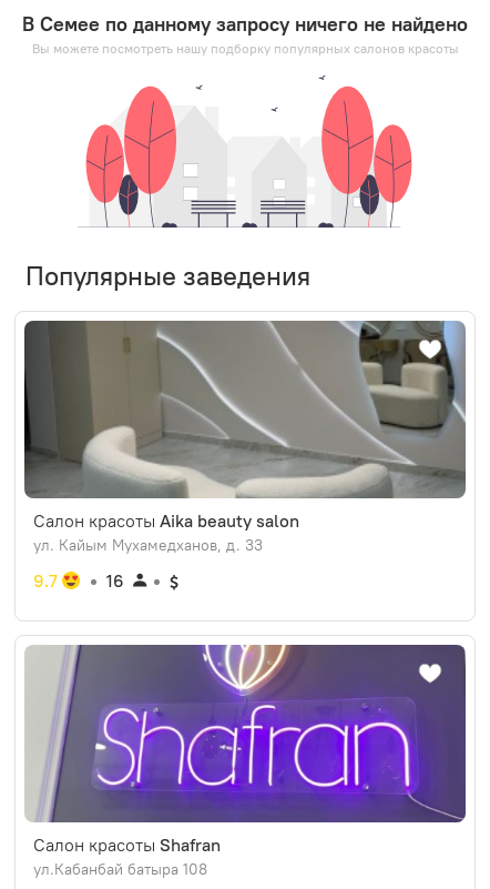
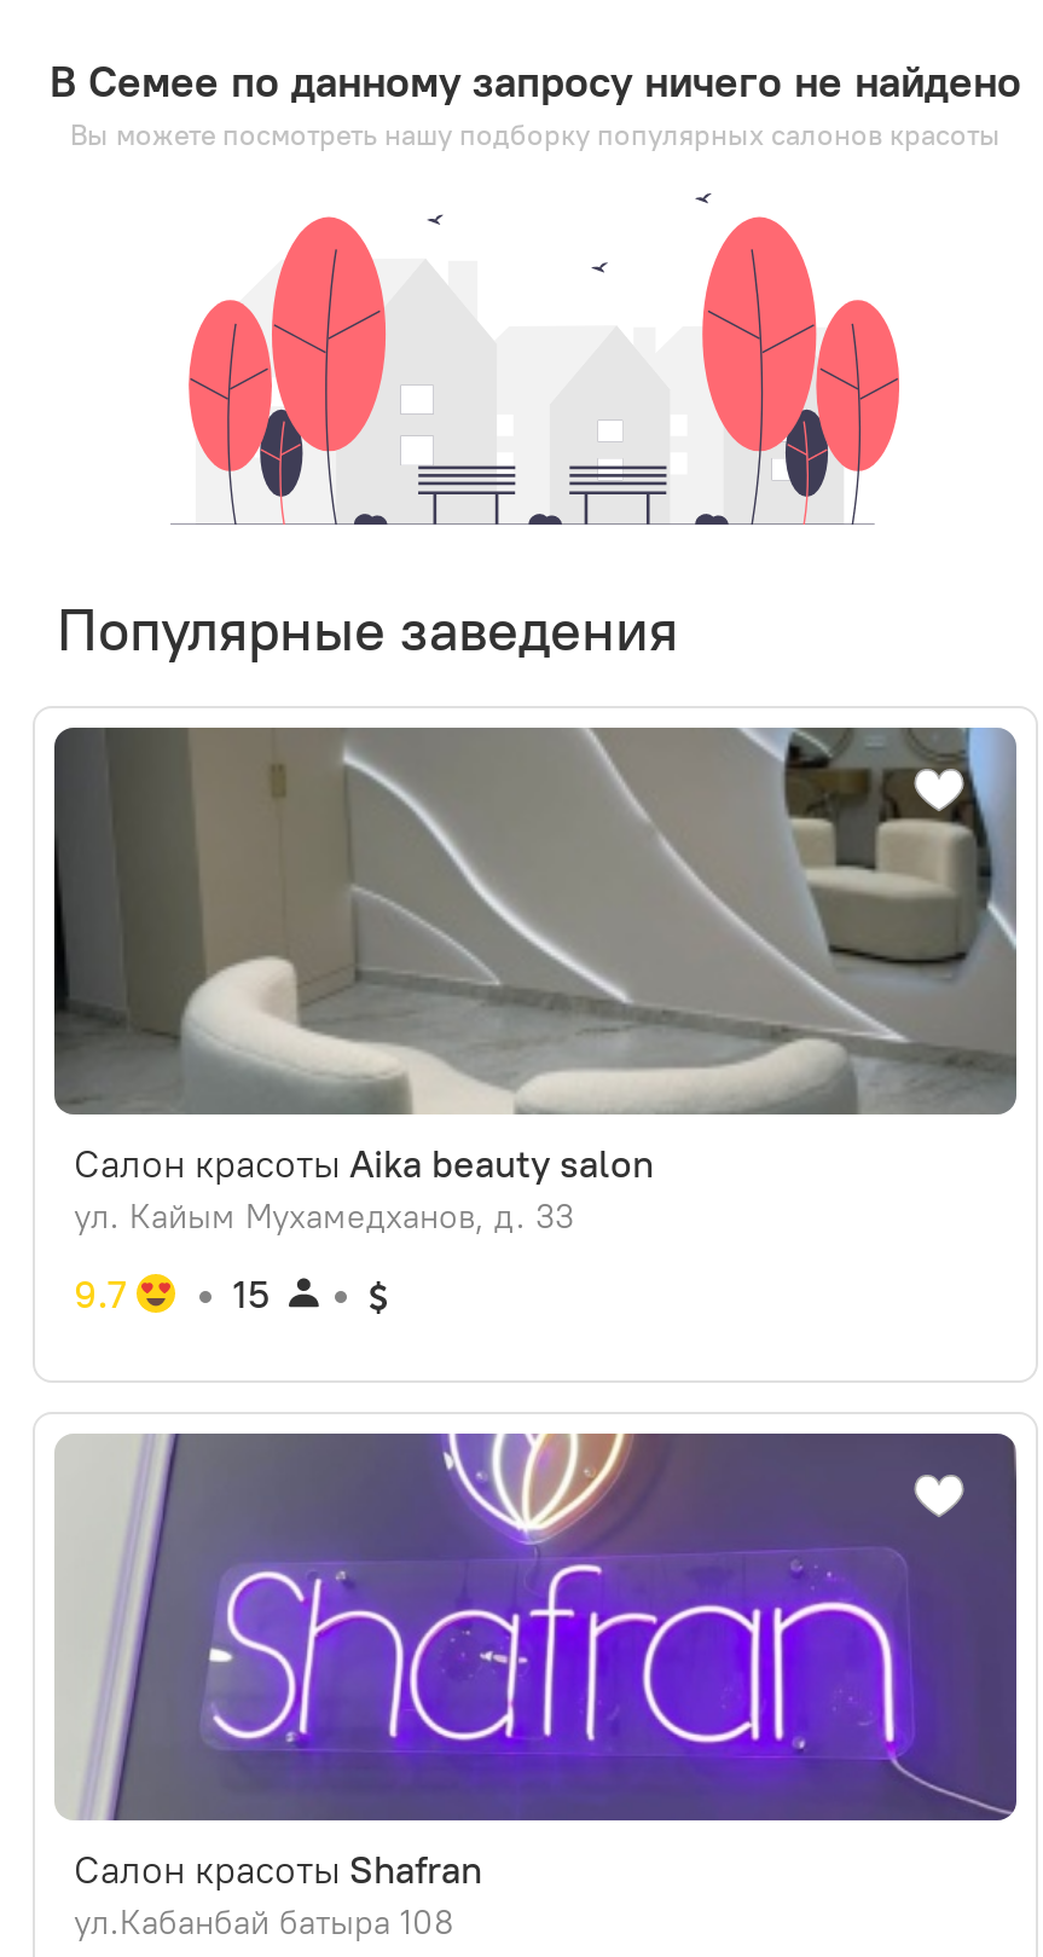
[106,569,124,591] 16 -> [233,1268,270,1317] 15

